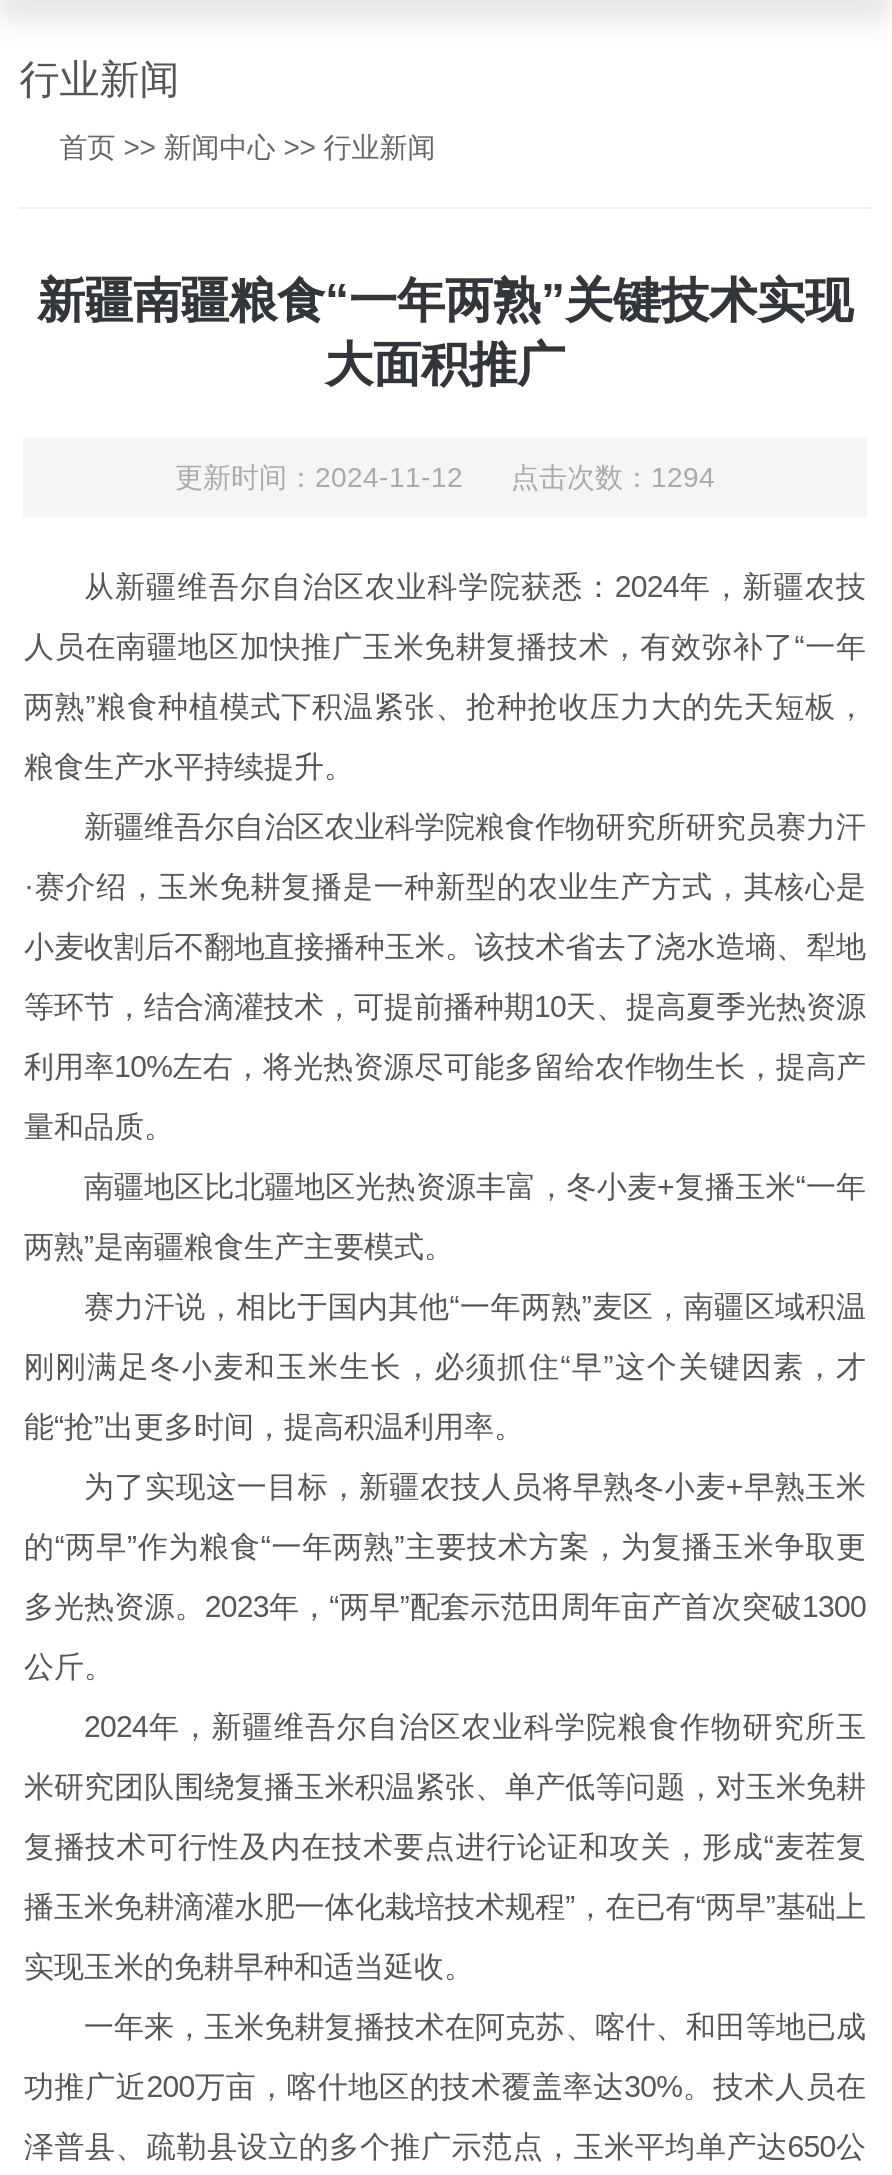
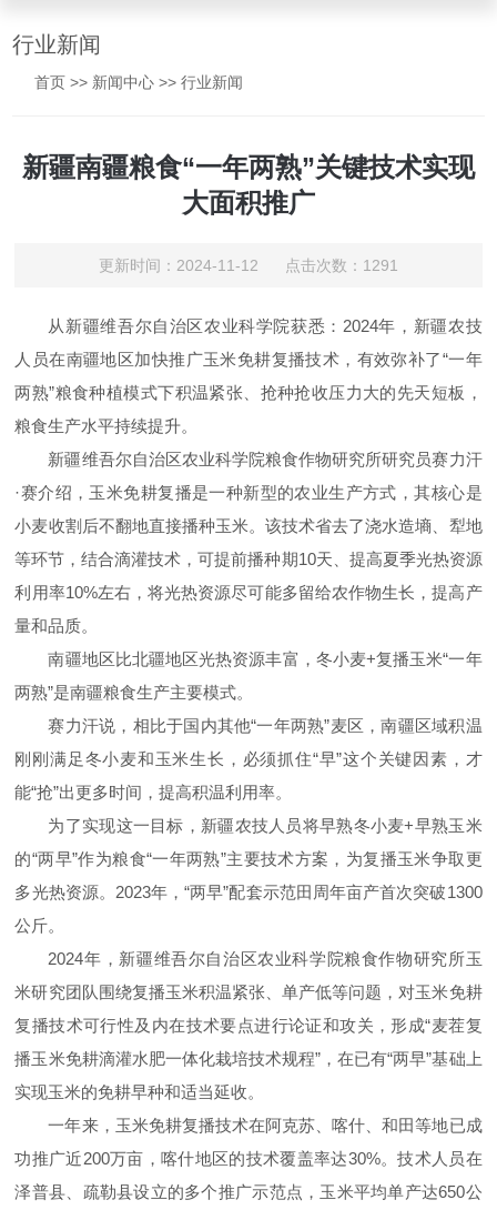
[175,461,715,493] 更新时间：2024-11-12 点击次数：1294 -> [99,256,398,274] 更新时间：2024-11-12 点击次数：1291

